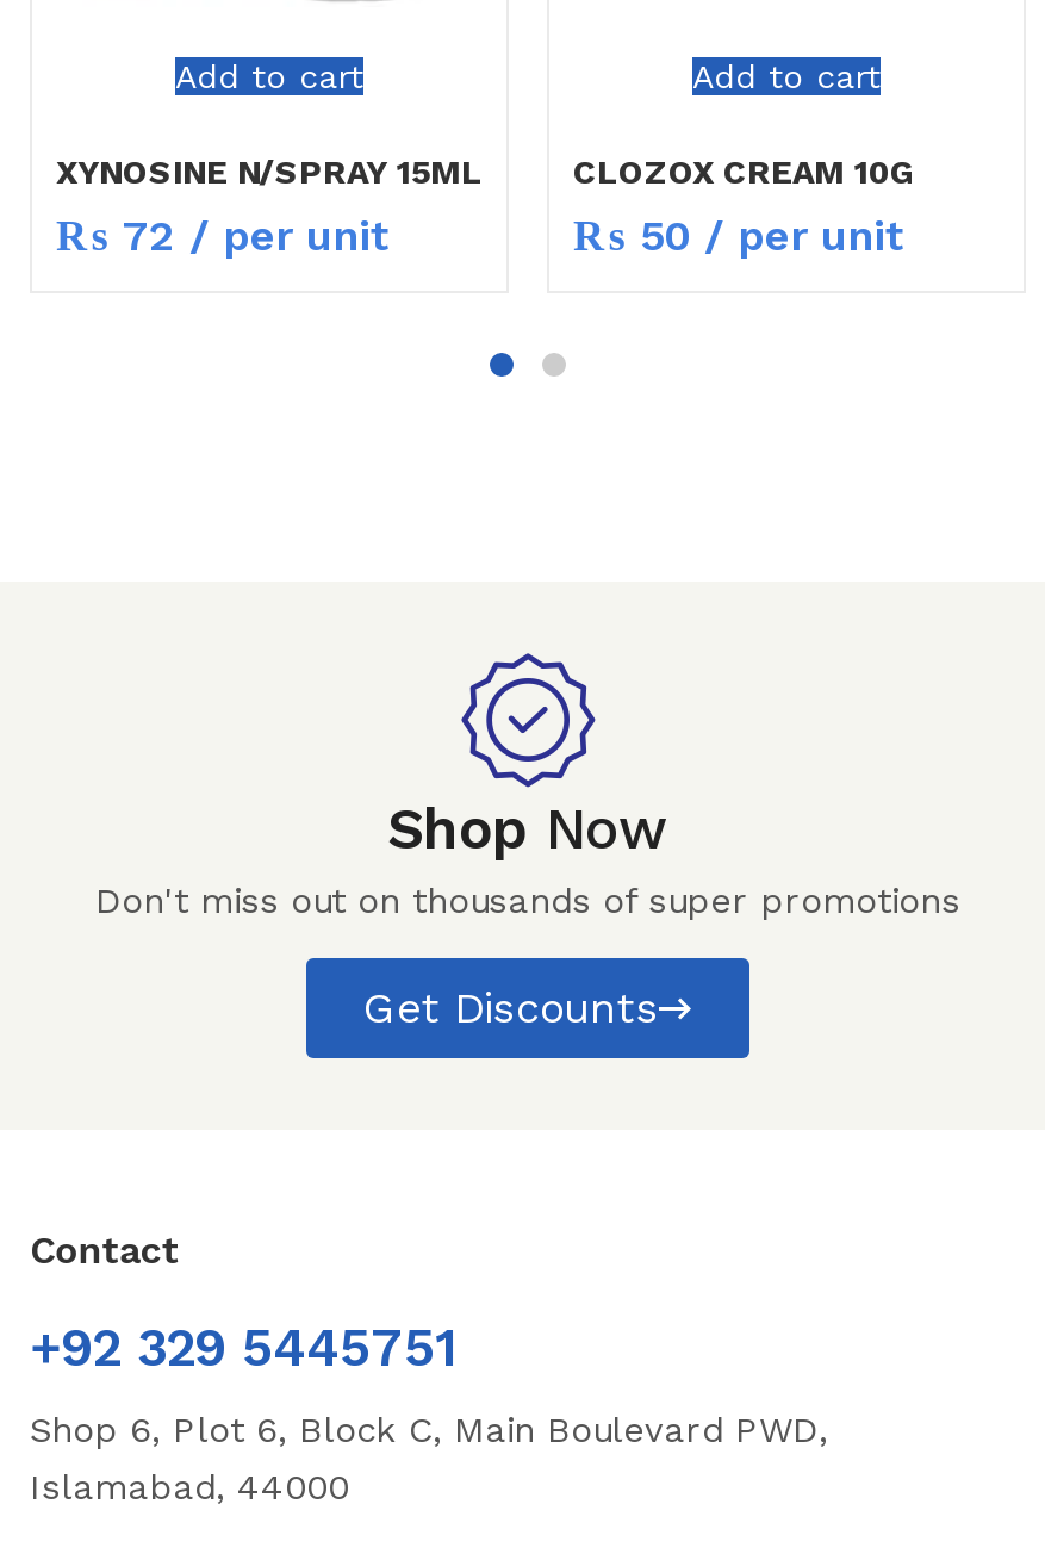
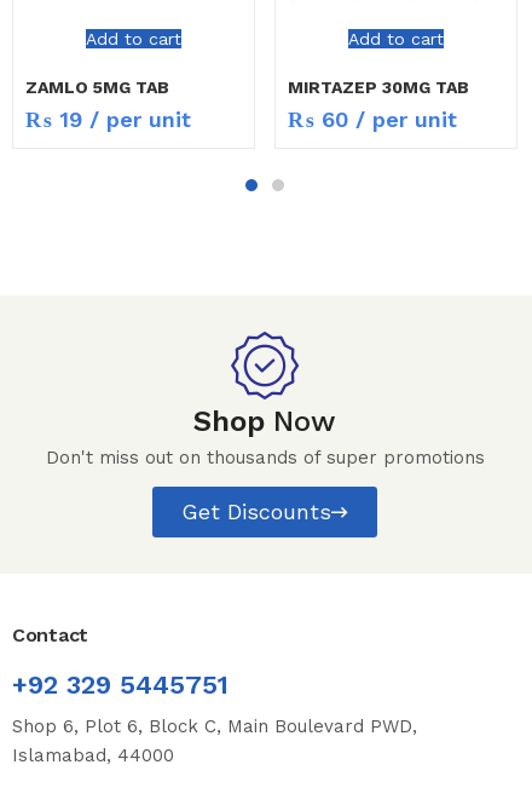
[56,153,483,259] XYNOSINE N/SPRAY 15ML | ₨ 72 / per unit -> [25,77,191,131] ZAMLO 5MG TAB | ₨ 19 / per unit
[573,153,914,259] CLOZOX CREAM 10G | ₨ 50 / per unit -> [288,77,469,131] MIRTAZEP 30MG TAB | ₨ 60 / per unit

